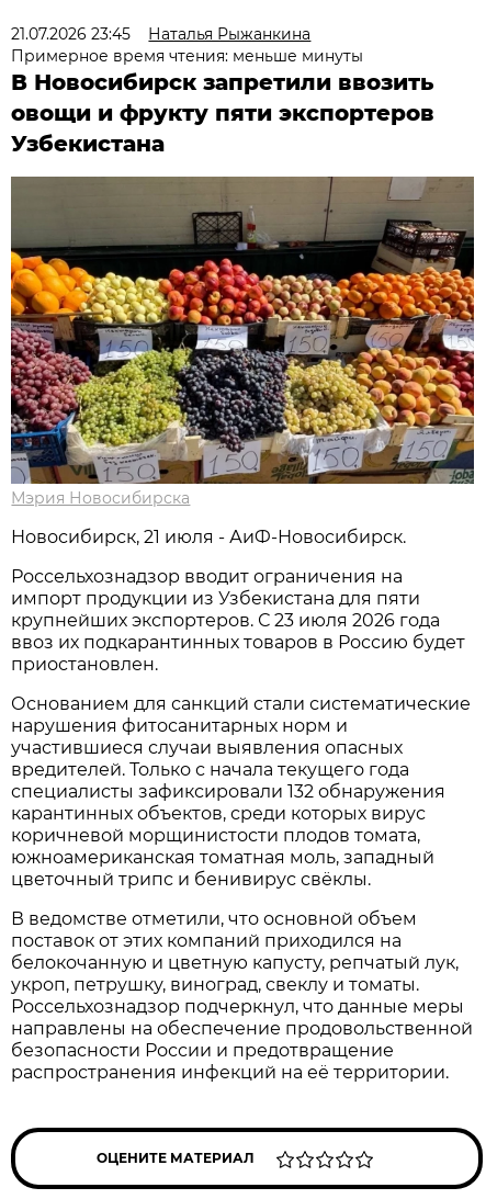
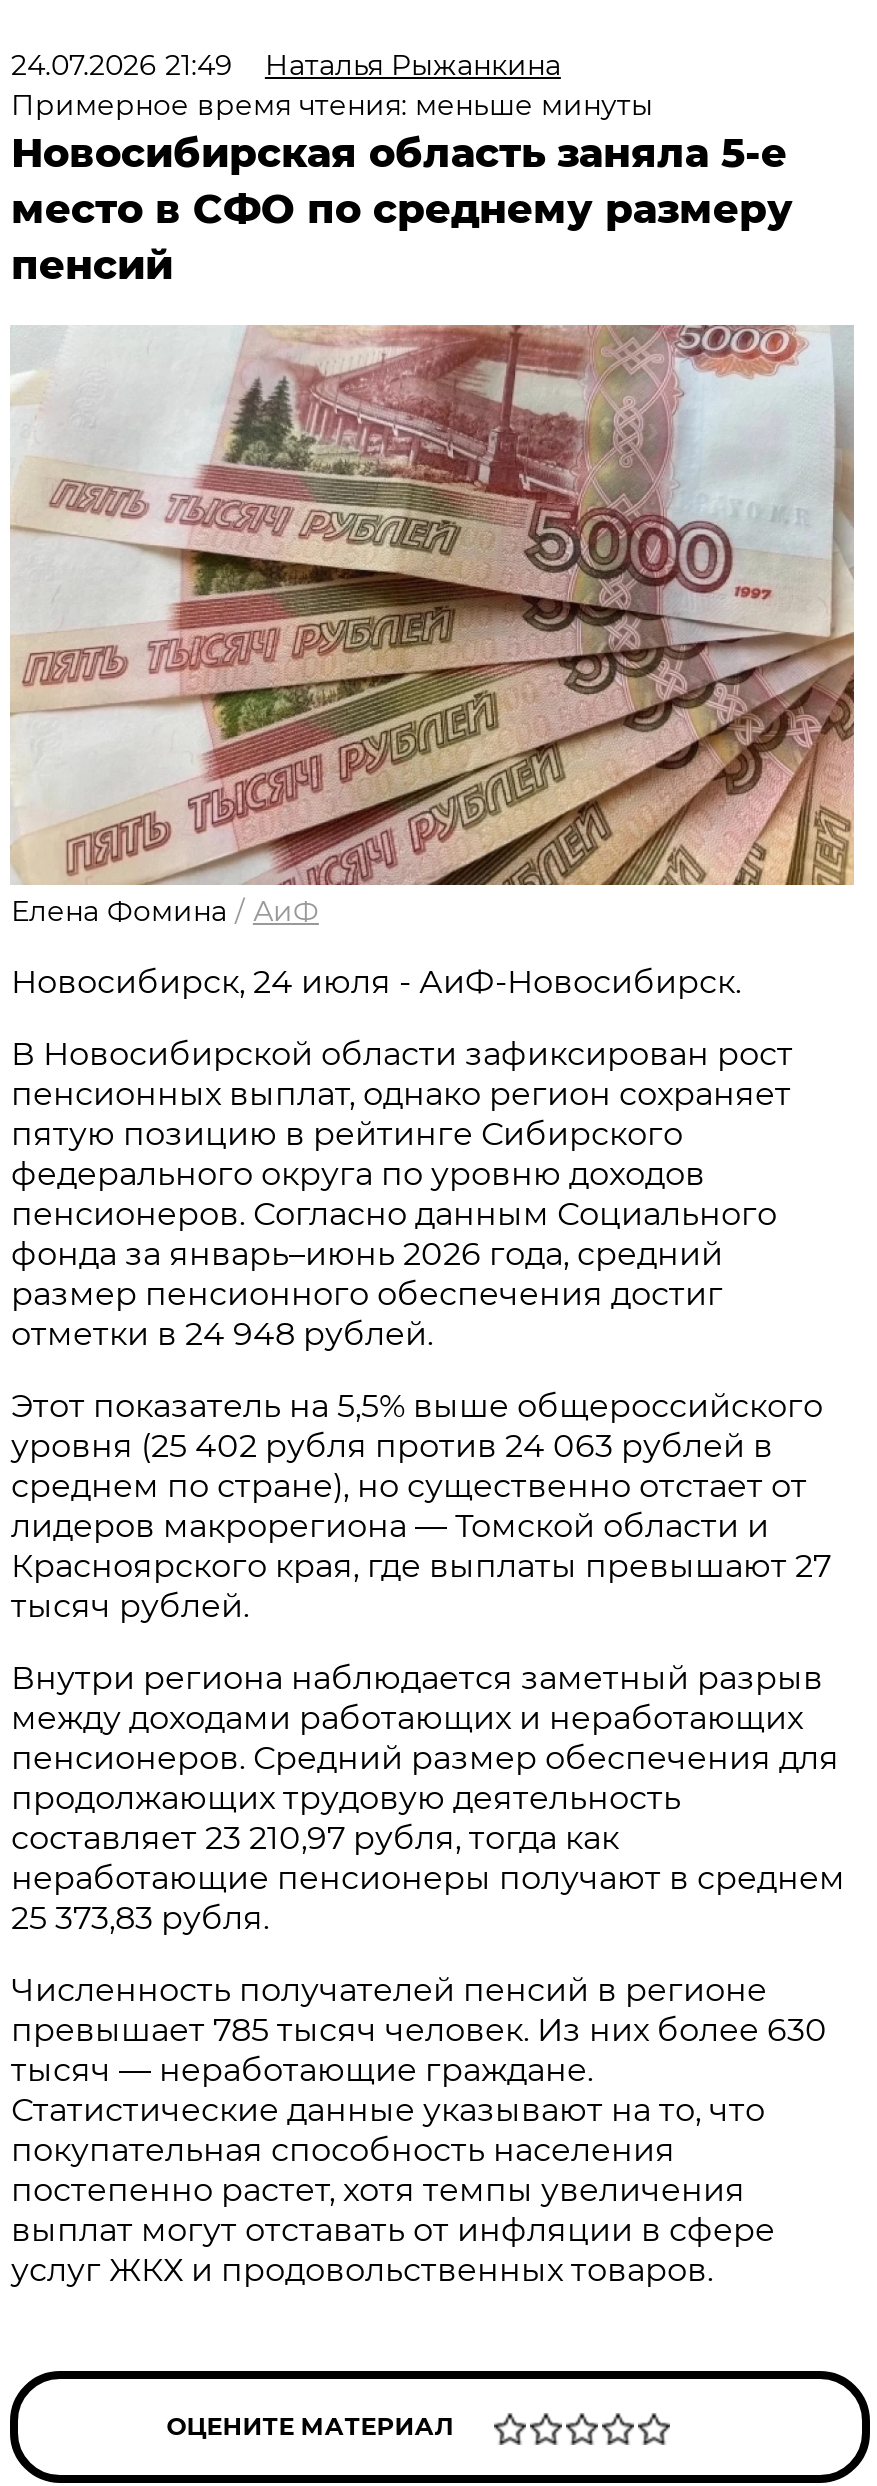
[11,24,311,44] 21.07.2026 23:45 Наталья Рыжанкина -> [11,47,561,83] 24.07.2026 21:49 Наталья Рыжанкина
[11,69,435,157] В Новосибирск запретили ввозить | овощи и фрукту пяти экспортеров | Узбекистана -> [11,129,793,289] Новосибирская область заняла 5-е | место в СФО по среднему размеру | пенсий
[10,177,475,1083] [image] | Мэрия Новосибирска | Новосибирск, 21 июля - АиФ-Новосибирск. | Россельхознадзор вводит ограничения на | импорт продукции из Узбекистана для пяти | крупнейших экспортеров. С 23 июля 2026 года | ввоз их подкарантинных товаров в Россию будет | приостановлен. | Основанием для санкций стали систематические | нарушения фитосанитарных норм и | участившиеся случаи выявления опасных | вредителей. Только с начала текущего года | специалисты зафиксировали 132 обнаружения | карантинных объектов, среди которых вирус | коричневой морщинистости плодов томата, | южноамериканская томатная моль, западный | цветочный трипс и бенивирус свёклы. | В ведомстве отметили, что основной объем | поставок от этих компаний приходился на | белокочанную и цветную капусту, репчатый лук, | укроп, петрушку, виноград, свеклу и томаты. | Россельхознадзор подчеркнул, что данные меры | направлены на обеспечение продовольственной | безопасности России и предотвращение | распространения инфекций на её территории. -> [10,325,854,2289] [image] | Елена Фомина / АиФ | Новосибирск, 24 июля - АиФ-Новосибирск. | В Новосибирской области зафиксирован рост | пенсионных выплат, однако регион сохраняет | пятую позицию в рейтинге Сибирского | федерального округа по уровню доходов | пенсионеров. Согласно данным Социального | фонда за январь–июнь 2026 года, средний | размер пенсионного обеспечения достиг | отметки в 24 948 рублей. | Этот показатель на 5,5% выше общероссийского | уровня (25 402 рубля против 24 063 рублей в | среднем по стране), но существенно отстает от | лидеров макрорегиона — Томской области и | Красноярского края, где выплаты превышают 27 | тысяч рублей. | Внутри региона наблюдается заметный разрыв | между доходами работающих и неработающих | пенсионеров. Средний размер обеспечения для | продолжающих трудовую деятельность | составляет 23 210,97 рубля, тогда как | неработающие пенсионеры получают в среднем | 25 373,83 рубля. | Численность получателей пенсий в регионе | превышает 785 тысяч человек. Из них более 630 | тысяч — неработающие граждане. | Статистические данные указывают на то, что | покупательная способность населения | постепенно растет, хотя темпы увеличения | выплат могут отставать от инфляции в сфере | услуг ЖКХ и продовольственных товаров.

